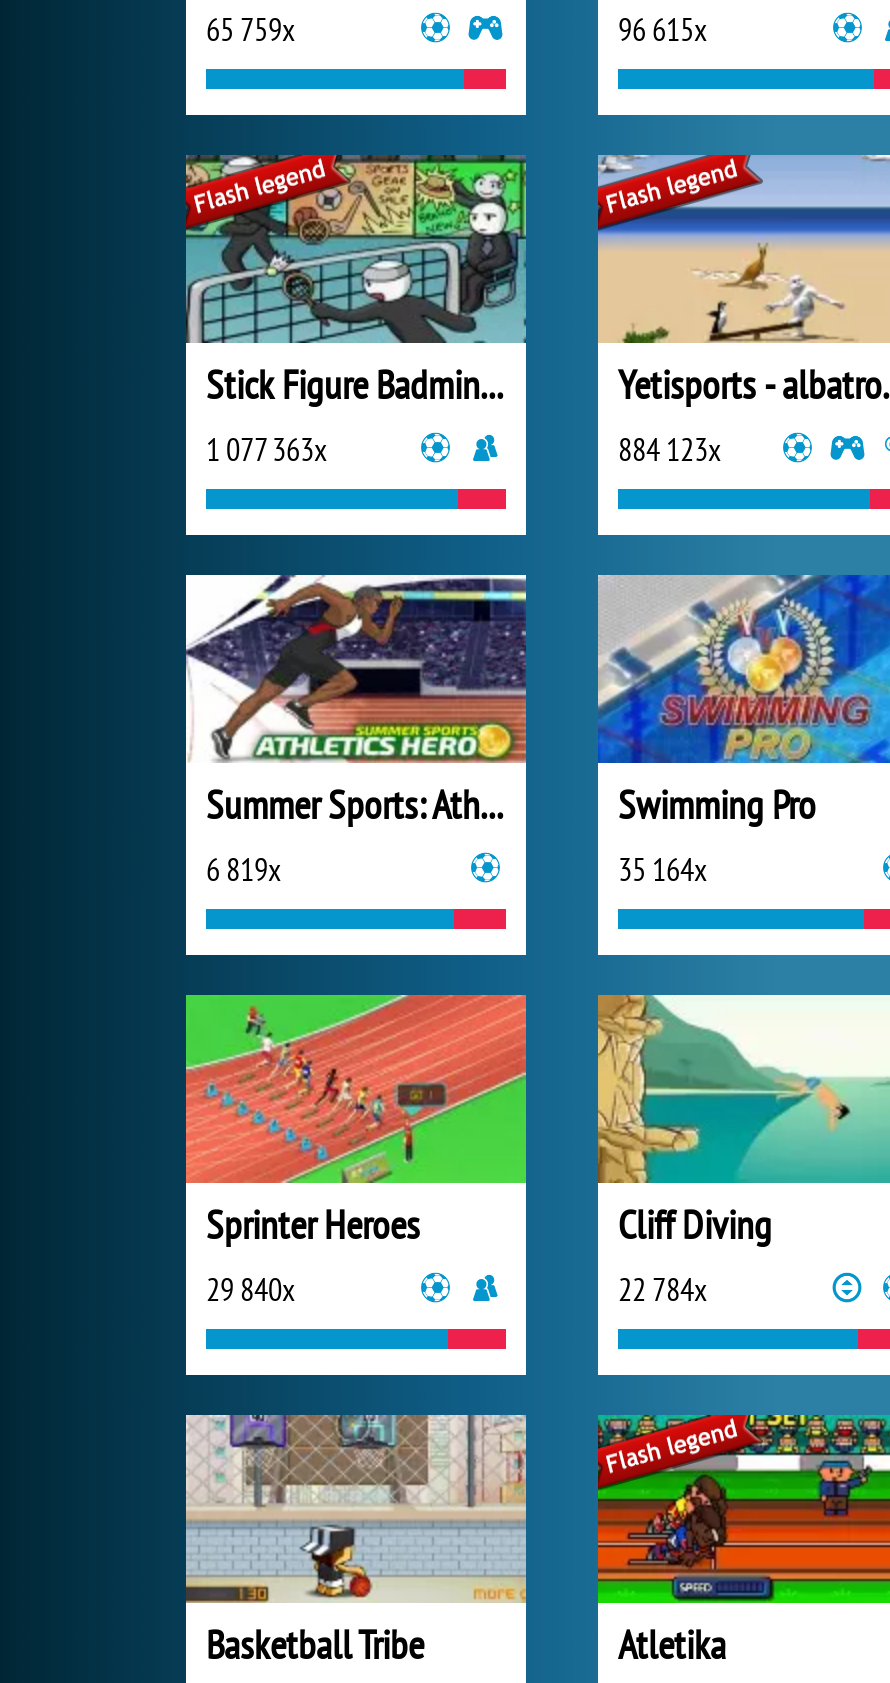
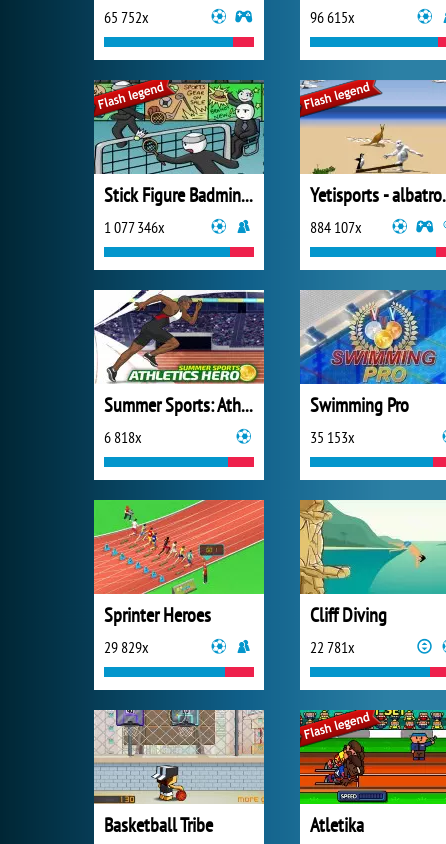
[206,9,296,49] 65 759x -> [104,7,149,27] 65 752x
[206,429,328,469] 1 077 363x -> [104,217,165,237] 1 077 346x
[618,429,722,469] 884 123x -> [310,217,362,237] 884 107x
[206,849,282,889] 6 819x -> [104,427,142,447] 6 818x
[618,849,708,889] 35 164x -> [310,427,355,447] 35 153x
[206,1269,296,1309] 29 840x -> [104,637,149,657] 29 829x
[618,1269,708,1309] 22 784x -> [310,637,355,657] 22 781x

